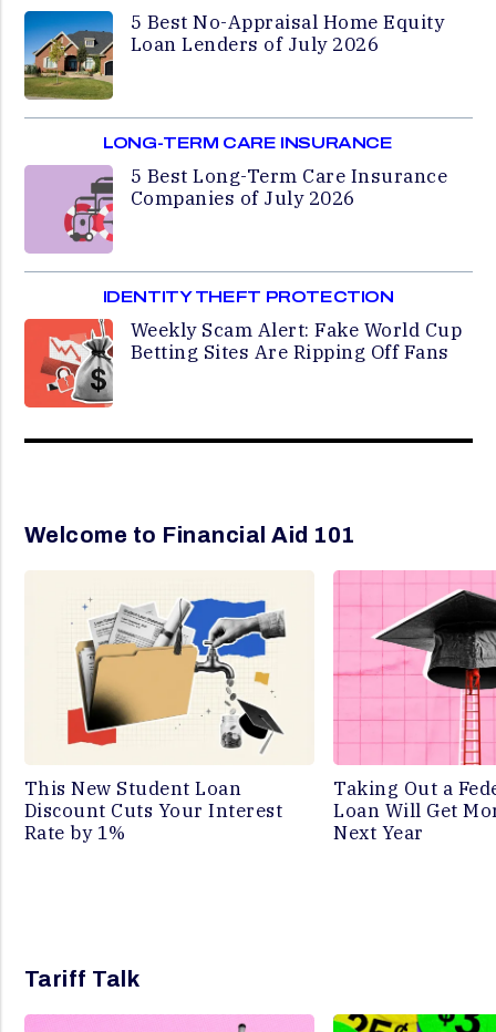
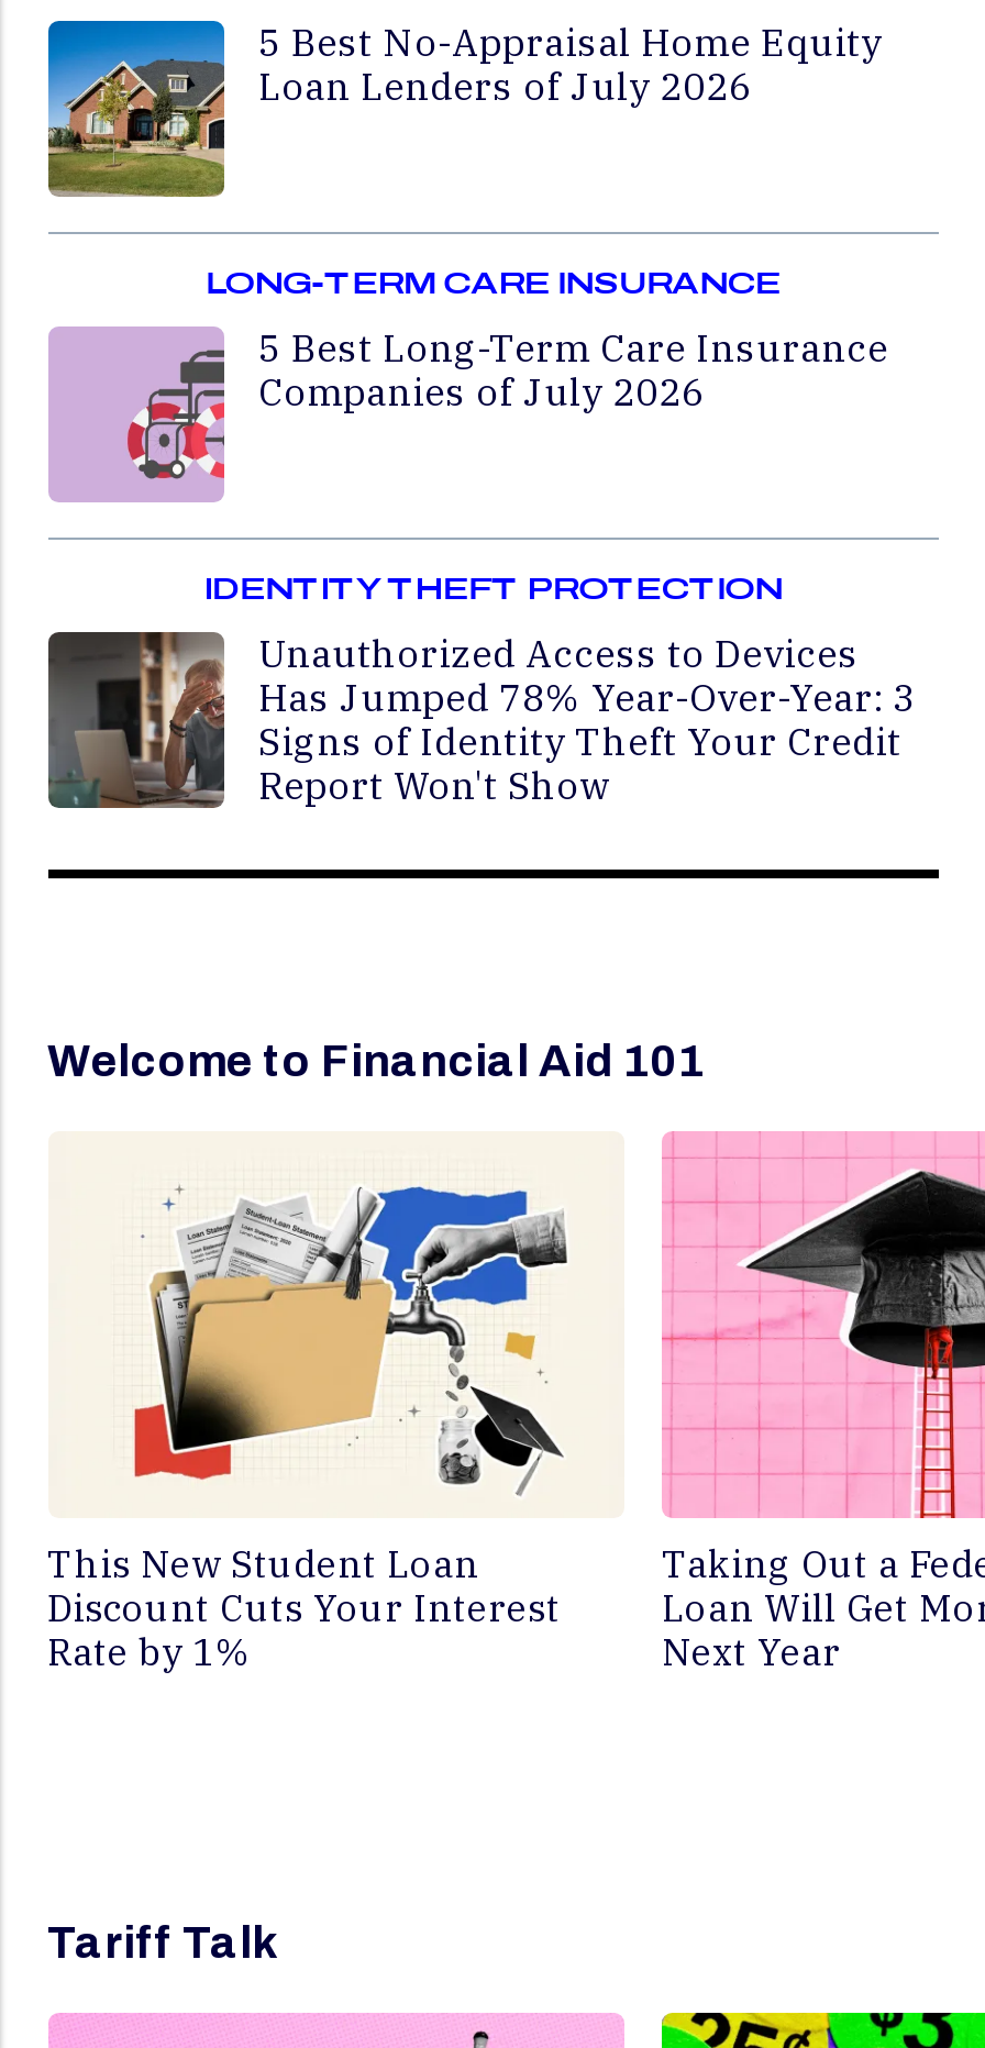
[23,317,462,409] [image] | Weekly Scam Alert: Fake World Cup | Betting Sites Are Ripping Off Fans -> [46,629,916,810] [image] | Unauthorized Access to Devices | Has Jumped 78% Year-Over-Year: 3 | Signs of Identity Theft Your Credit | Report Won't Show

